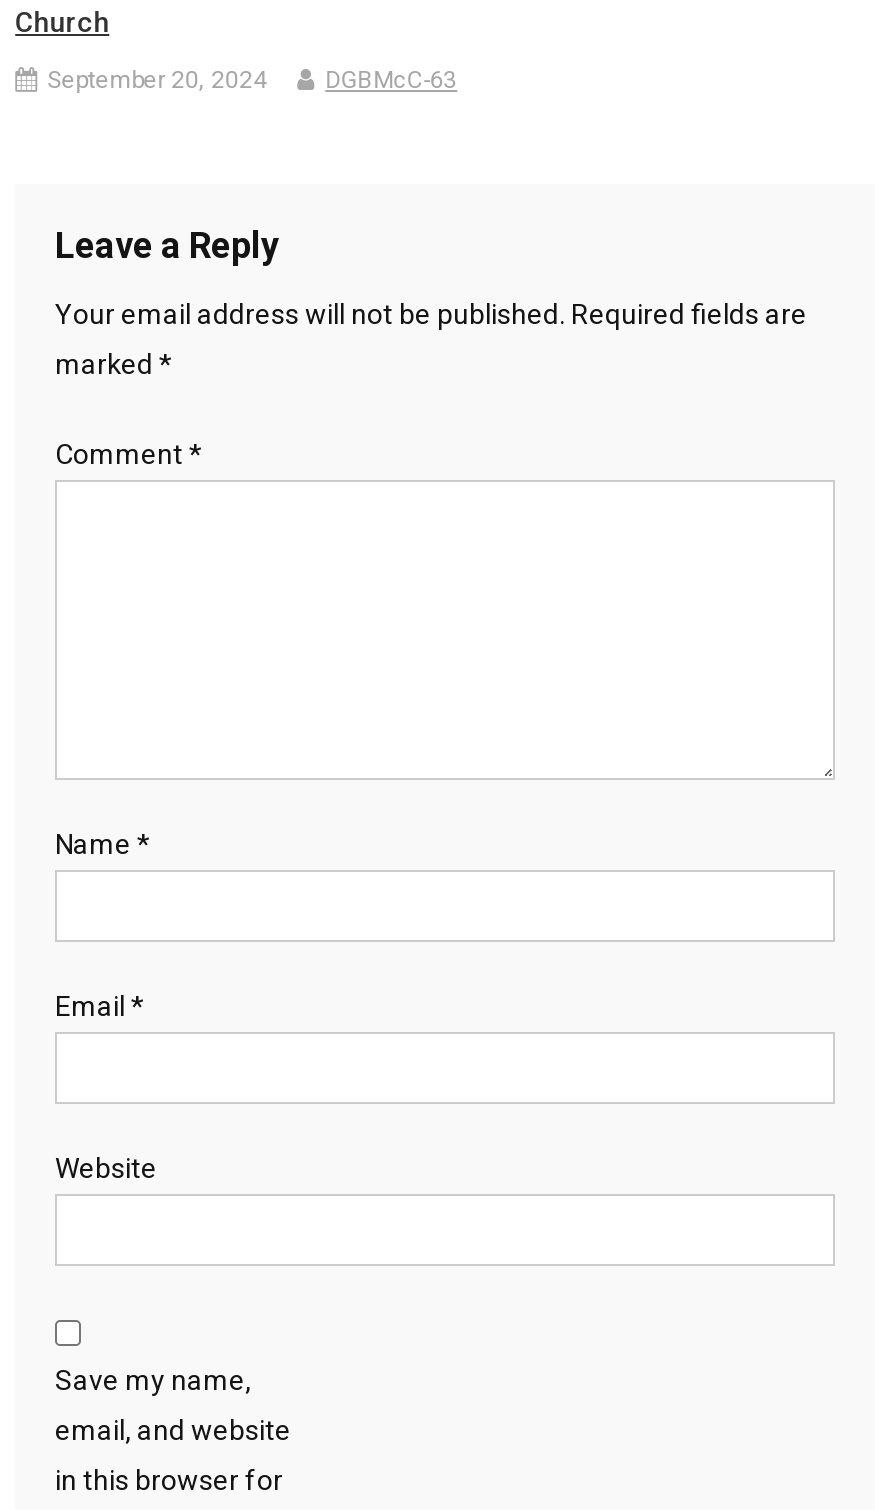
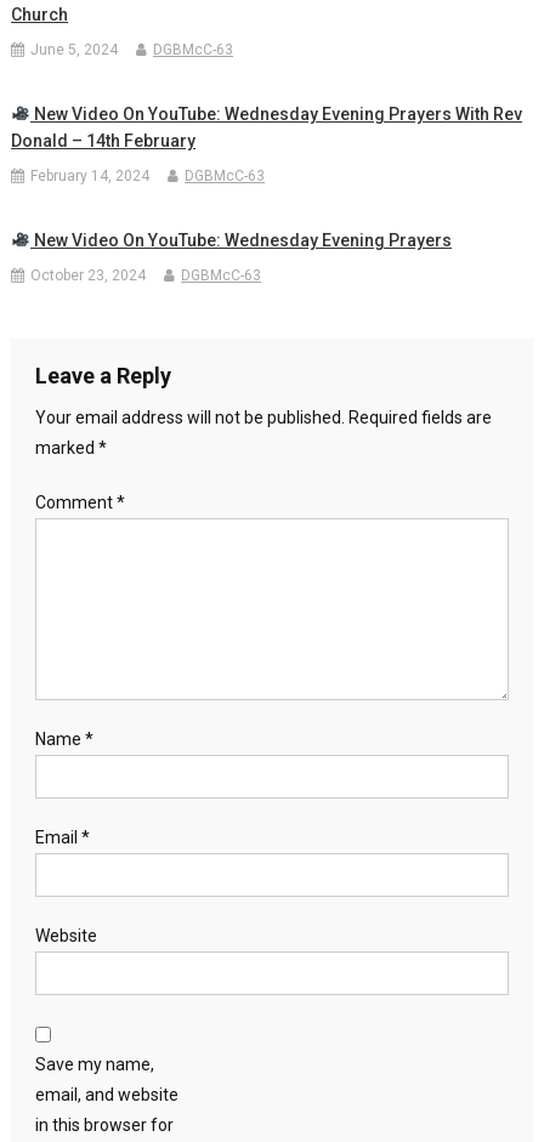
[47,67,267,95] September 20, 2024 -> [11,41,522,283] June 5, 2024 | DGBMcC-63 | New Video On YouTube: Wednesday Evening Prayers With Rev | Donald – 14th February | February 14, 2024 | DGBMcC-63 | New Video On YouTube: Wednesday Evening Prayers | October 23, 2024

